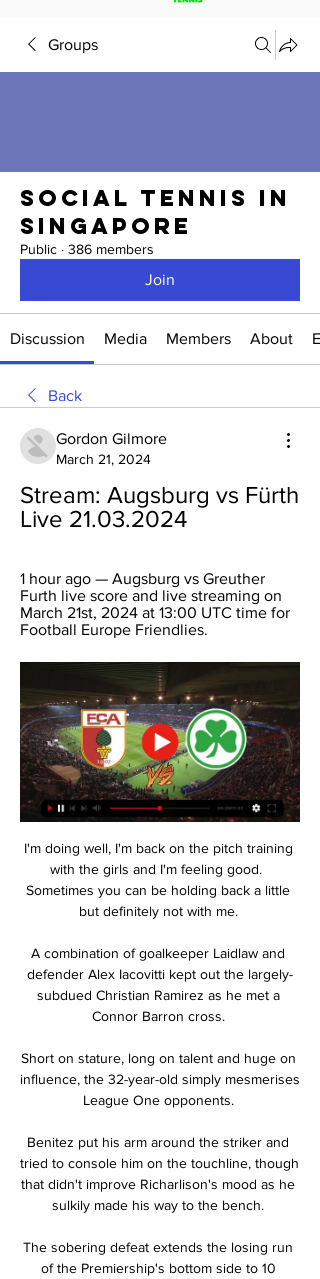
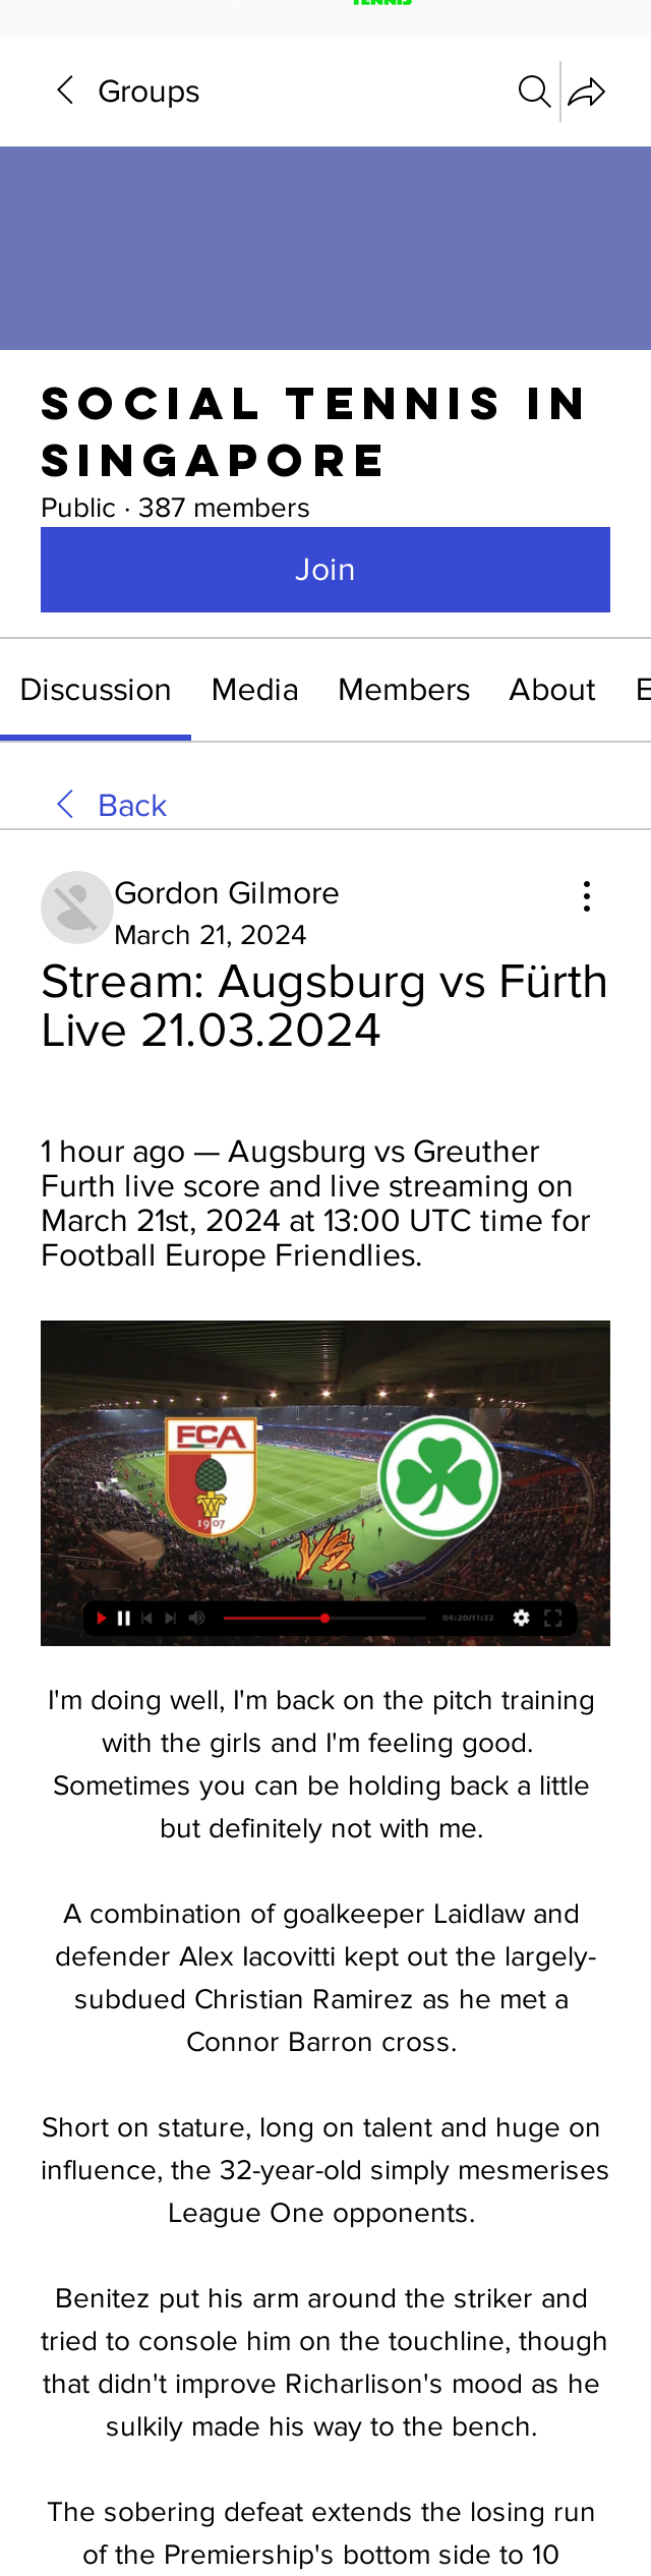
[20,241,154,257] Public · 386 members -> [41,490,311,523] Public · 387 members
[141,723,179,761] [image] -> [289,1447,362,1520] [image]

